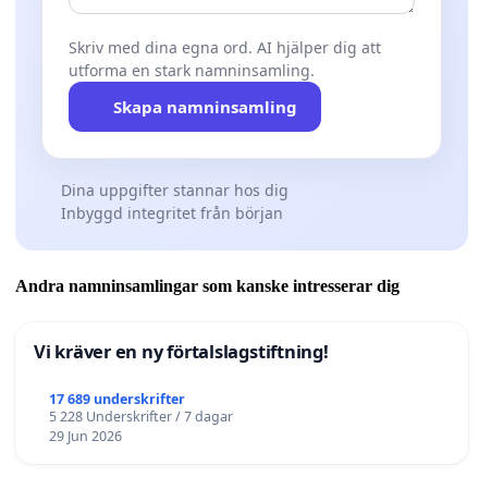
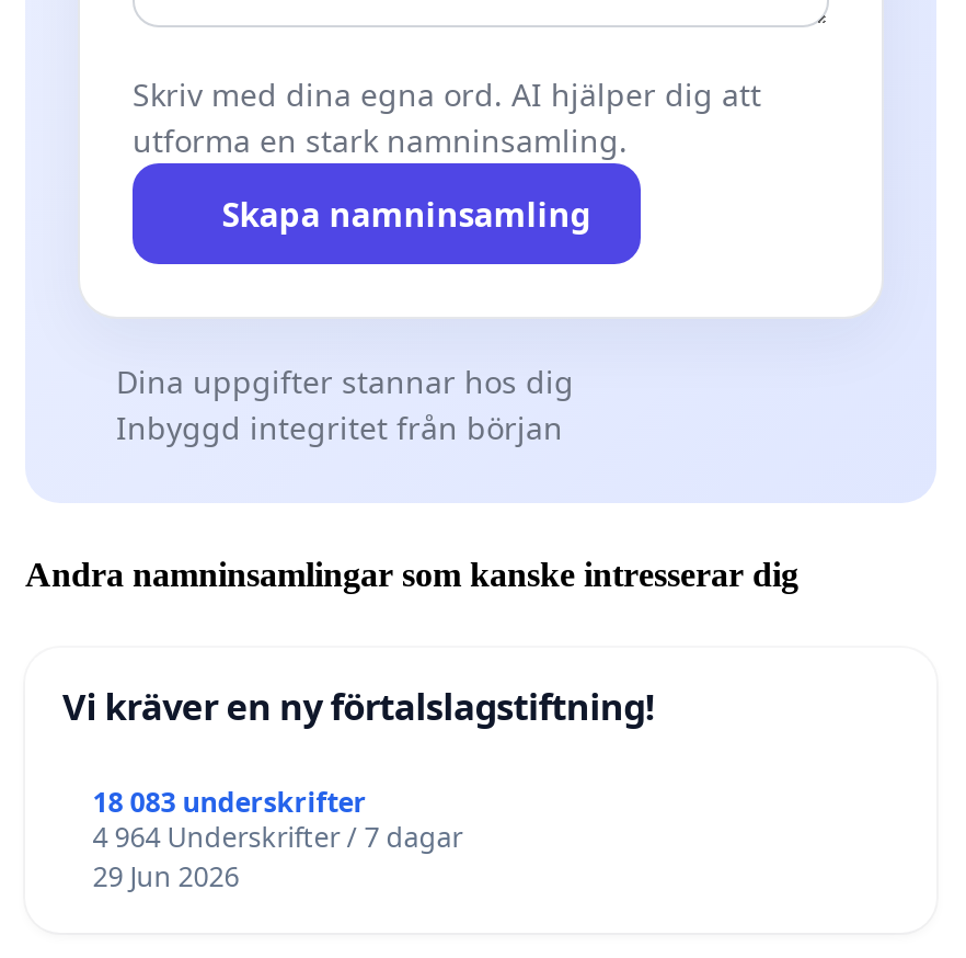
[49,390,185,408] 17 689 underskrifter -> [93,784,366,821] 18 083 underskrifter
[49,407,233,426] 5 228 Underskrifter / 7 dagar -> [93,819,463,856] 4 964 Underskrifter / 7 dagar

